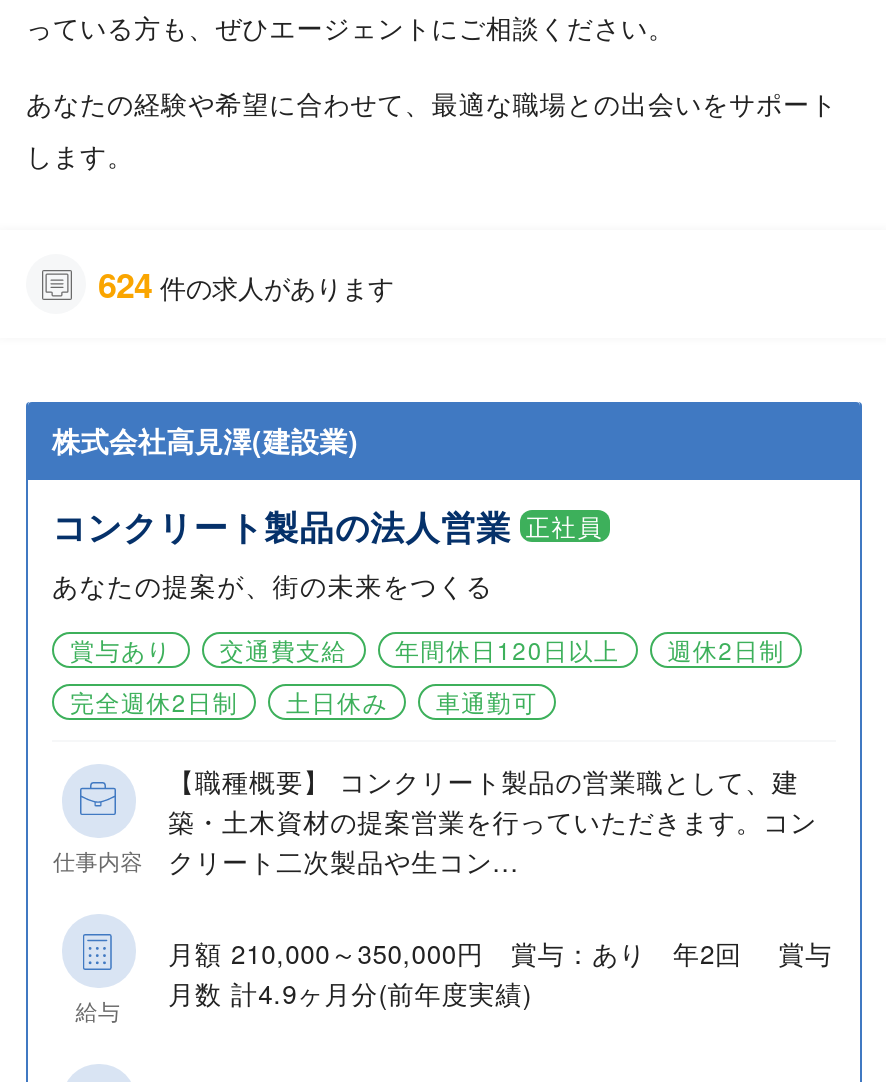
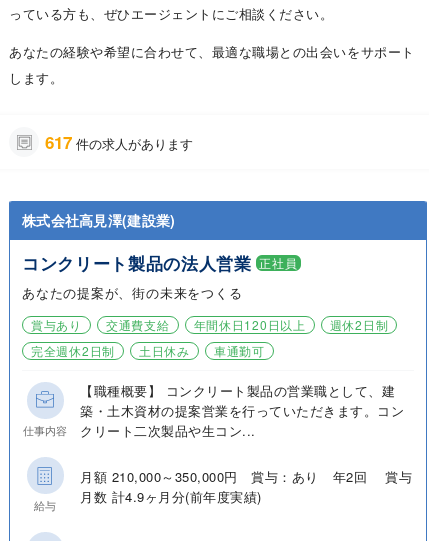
[98,260,394,308] 624 件の求人があります -> [45,130,193,154] 617 件の求人があります

